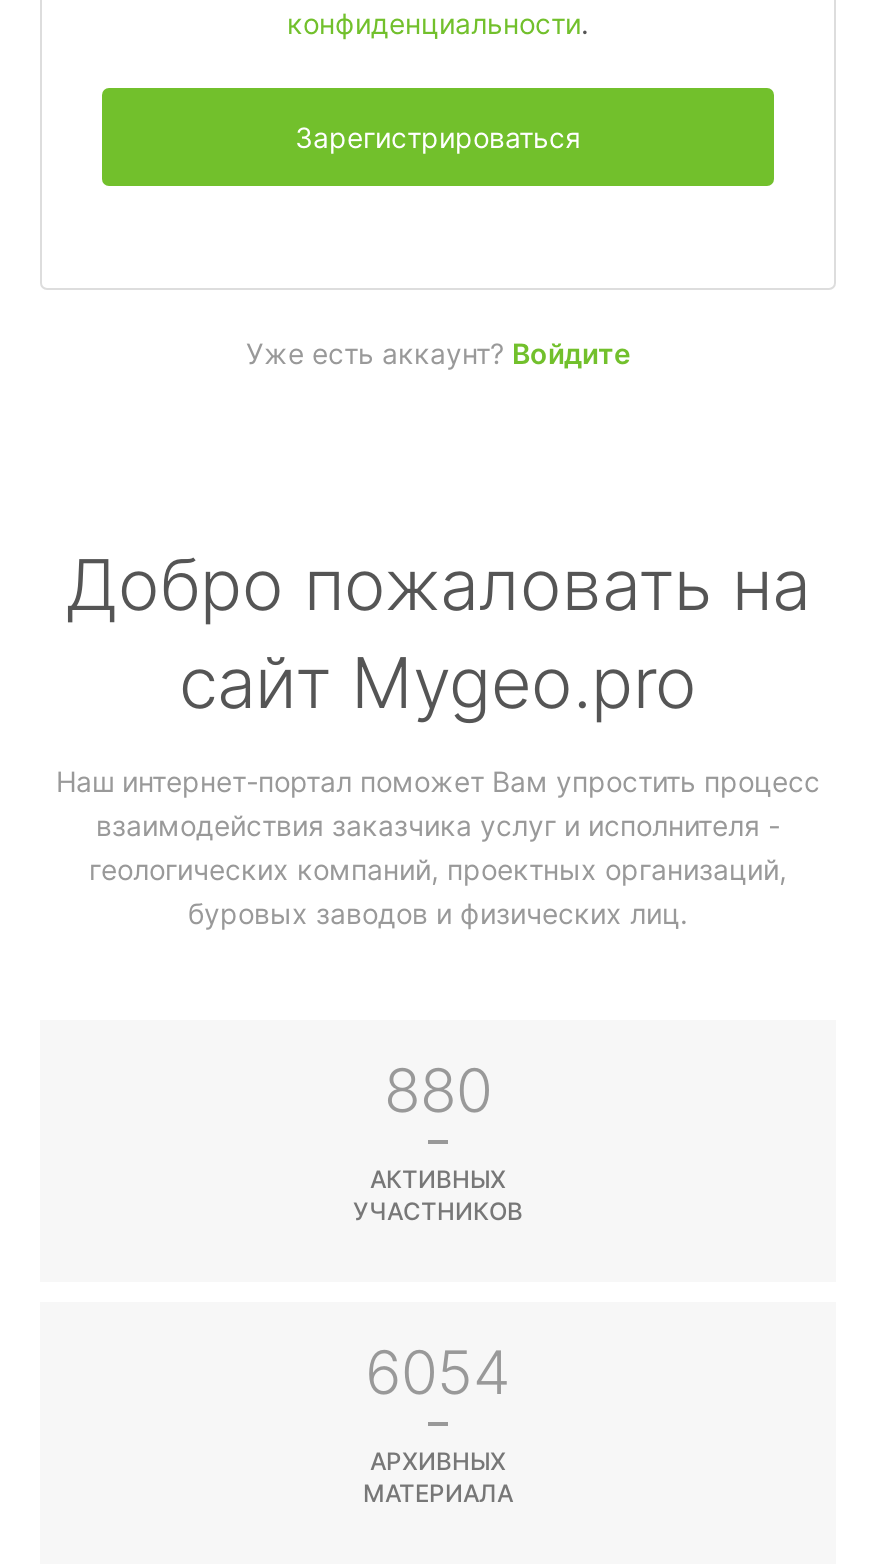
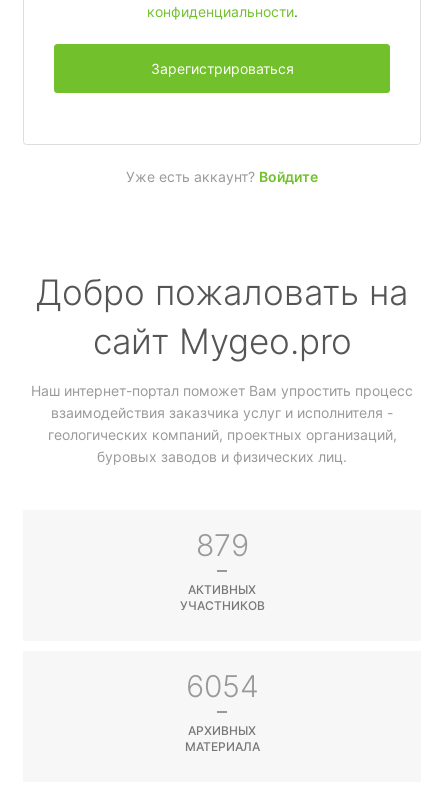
[384,1054,492,1126] 880 -> [195,527,248,563] 879

